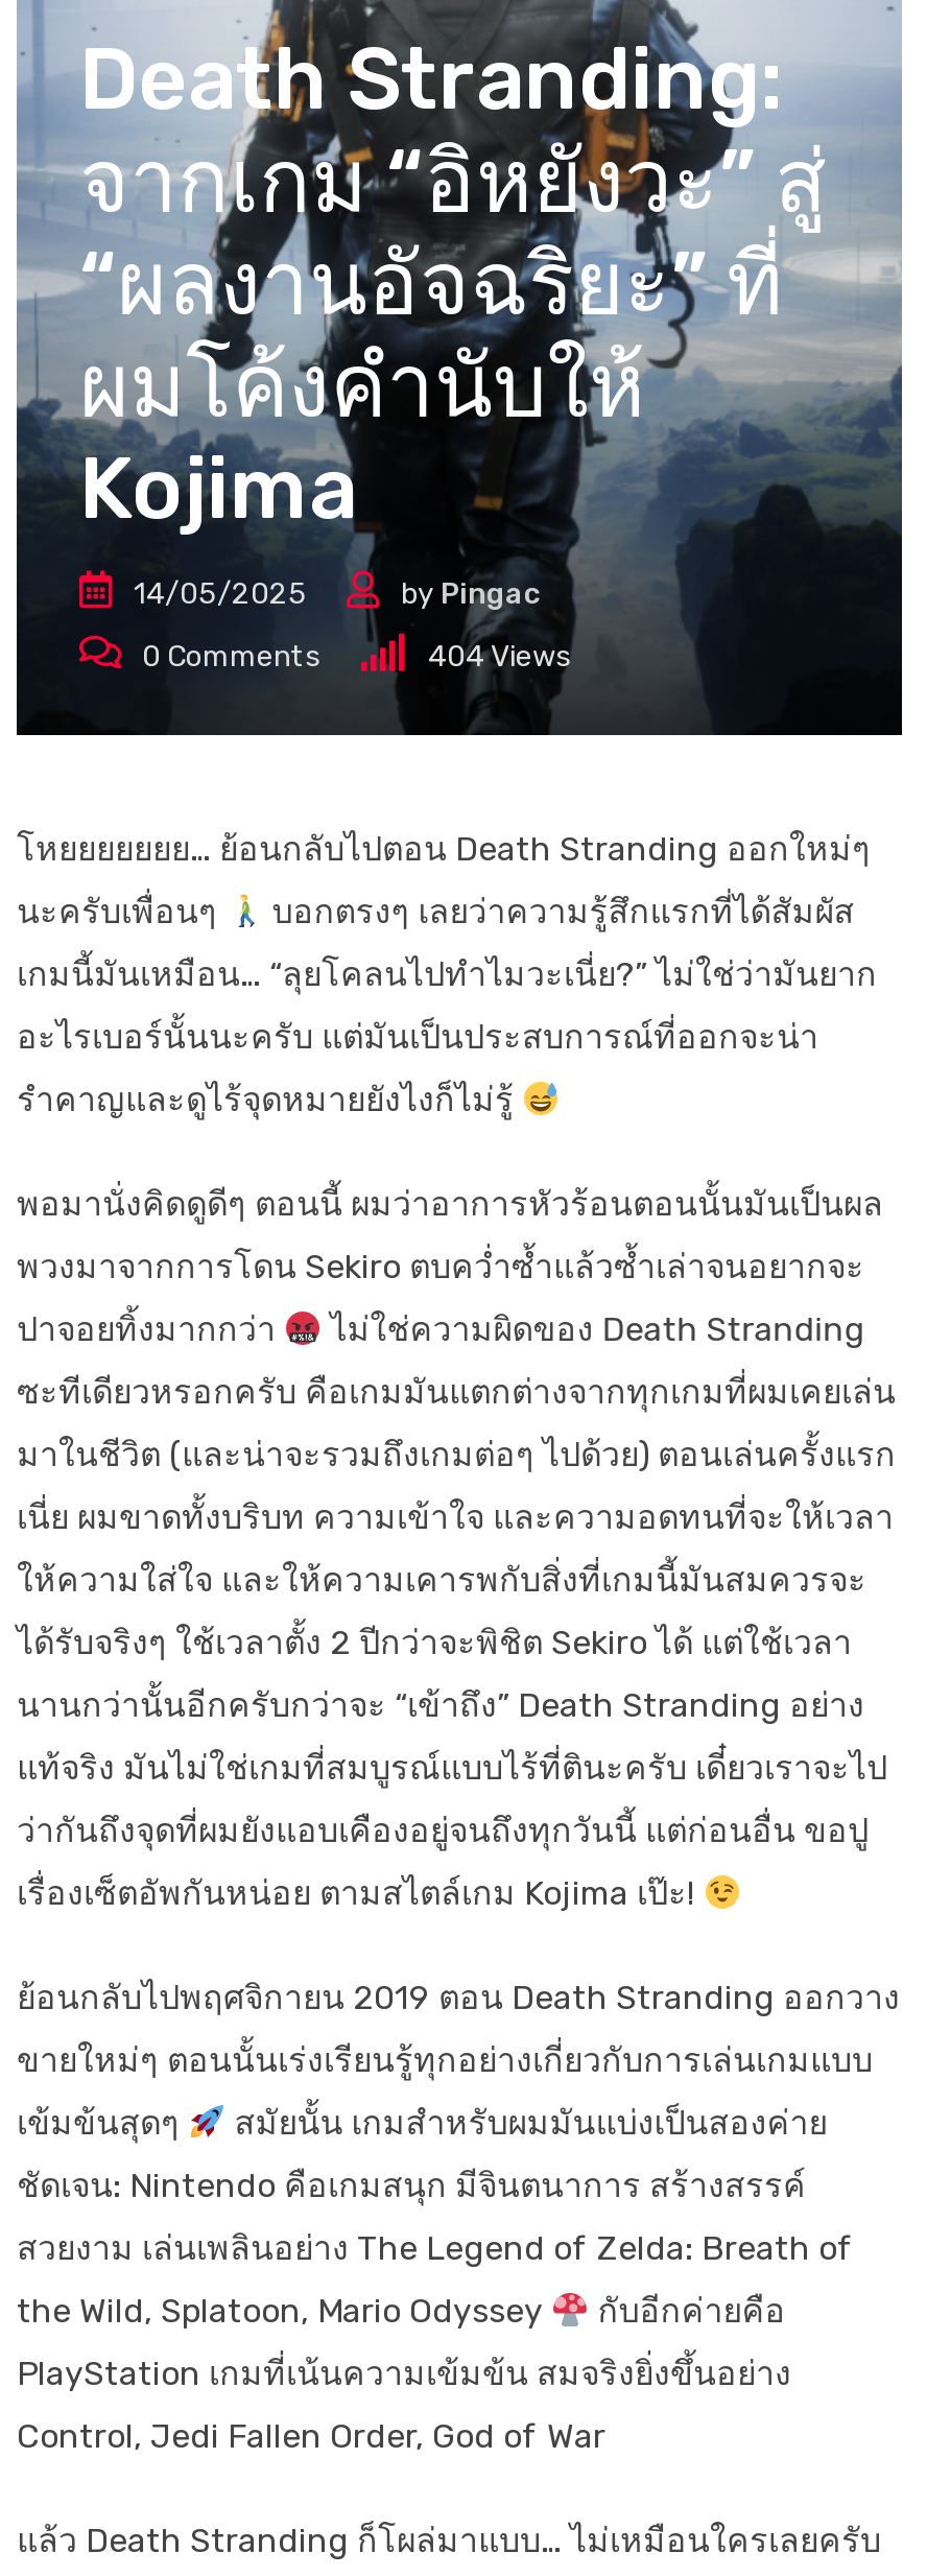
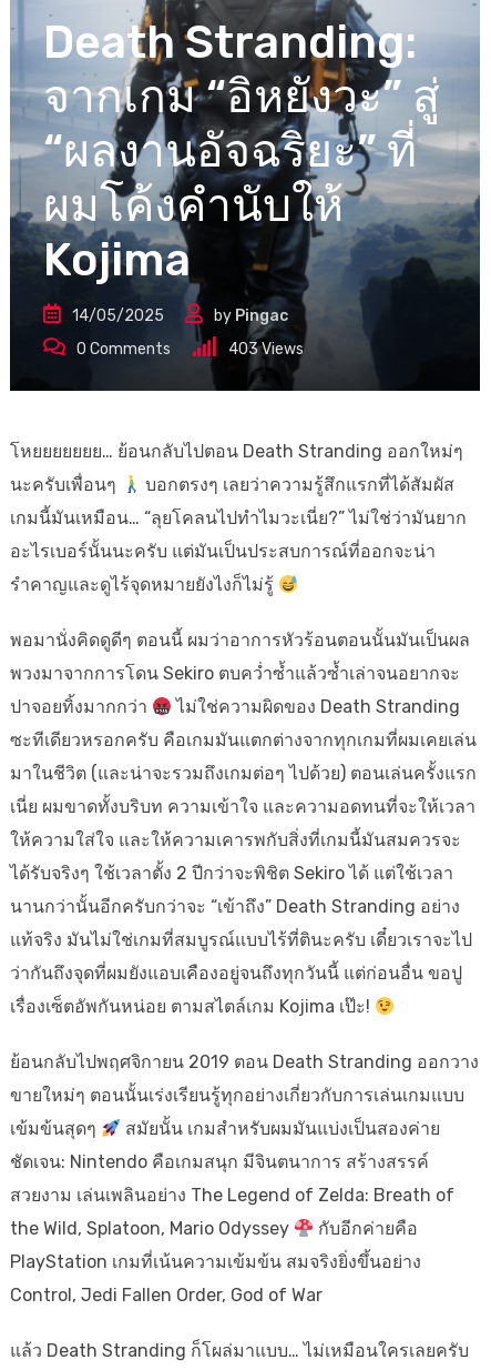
[428,639,570,675] 404 Views -> [228,340,304,359] 403 Views

